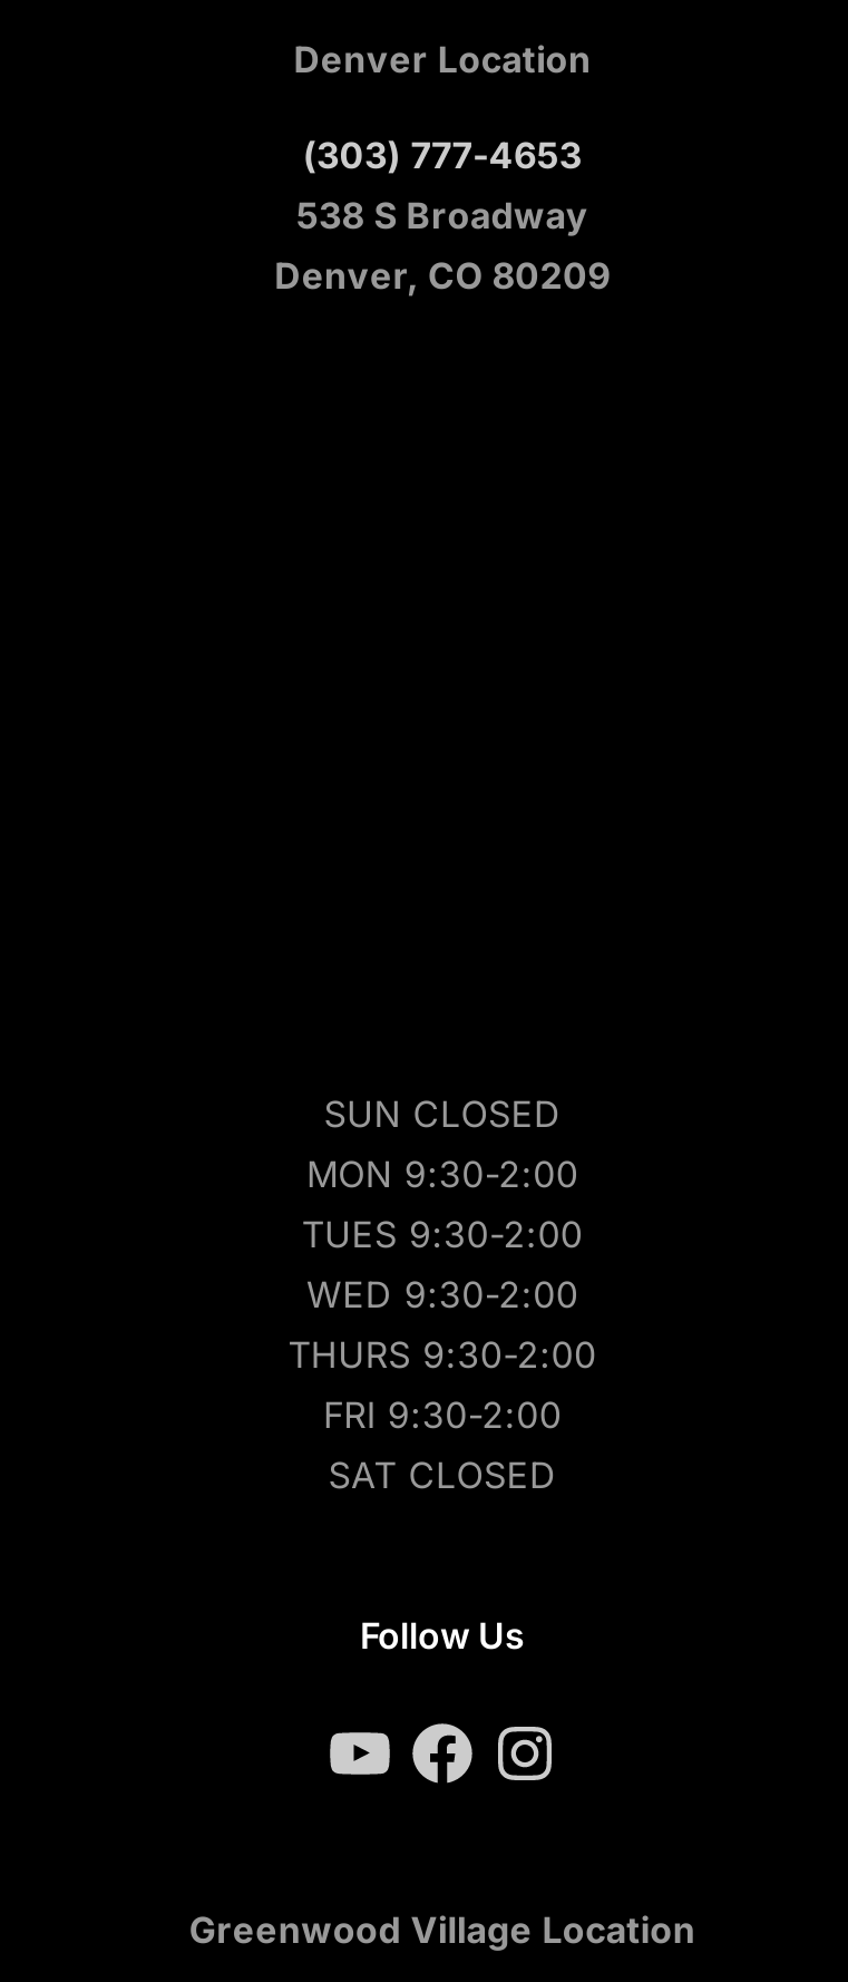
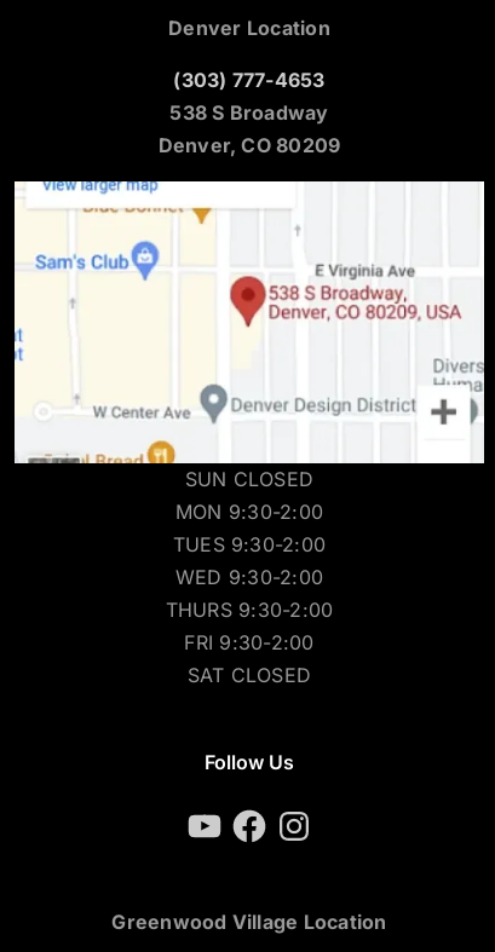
none -> [13,180,485,465] [image]

